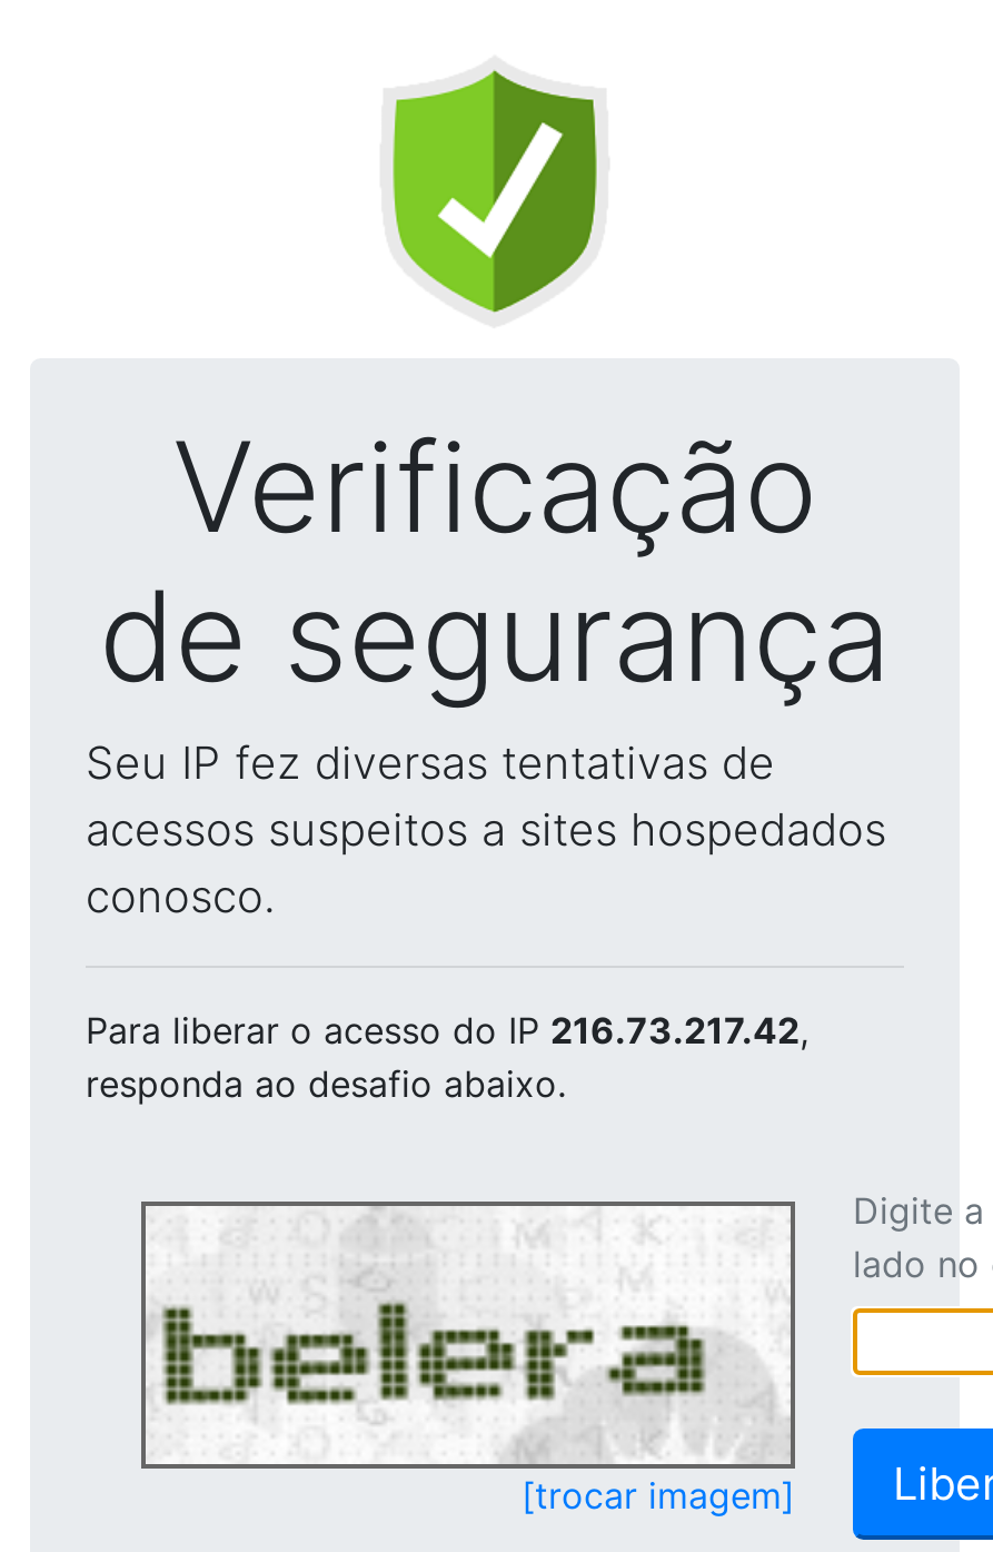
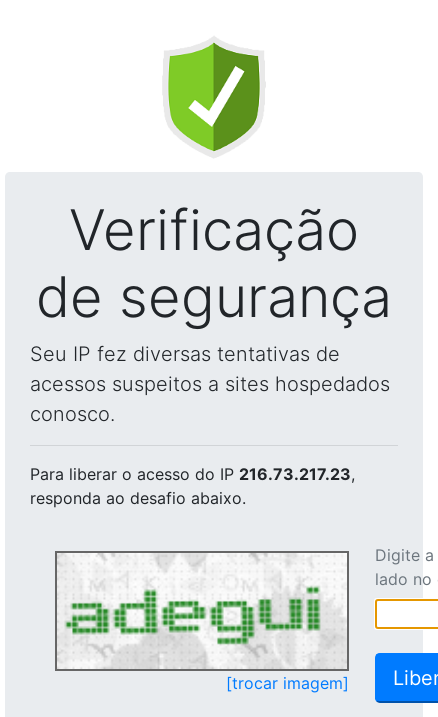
[86,1008,808,1052] Para liberar o acesso do IP 216.73.217.42, -> [30,464,355,484] Para liberar o acesso do IP 216.73.217.23,
[159,1268,731,1462] [image] -> [64,581,321,668] [image]

